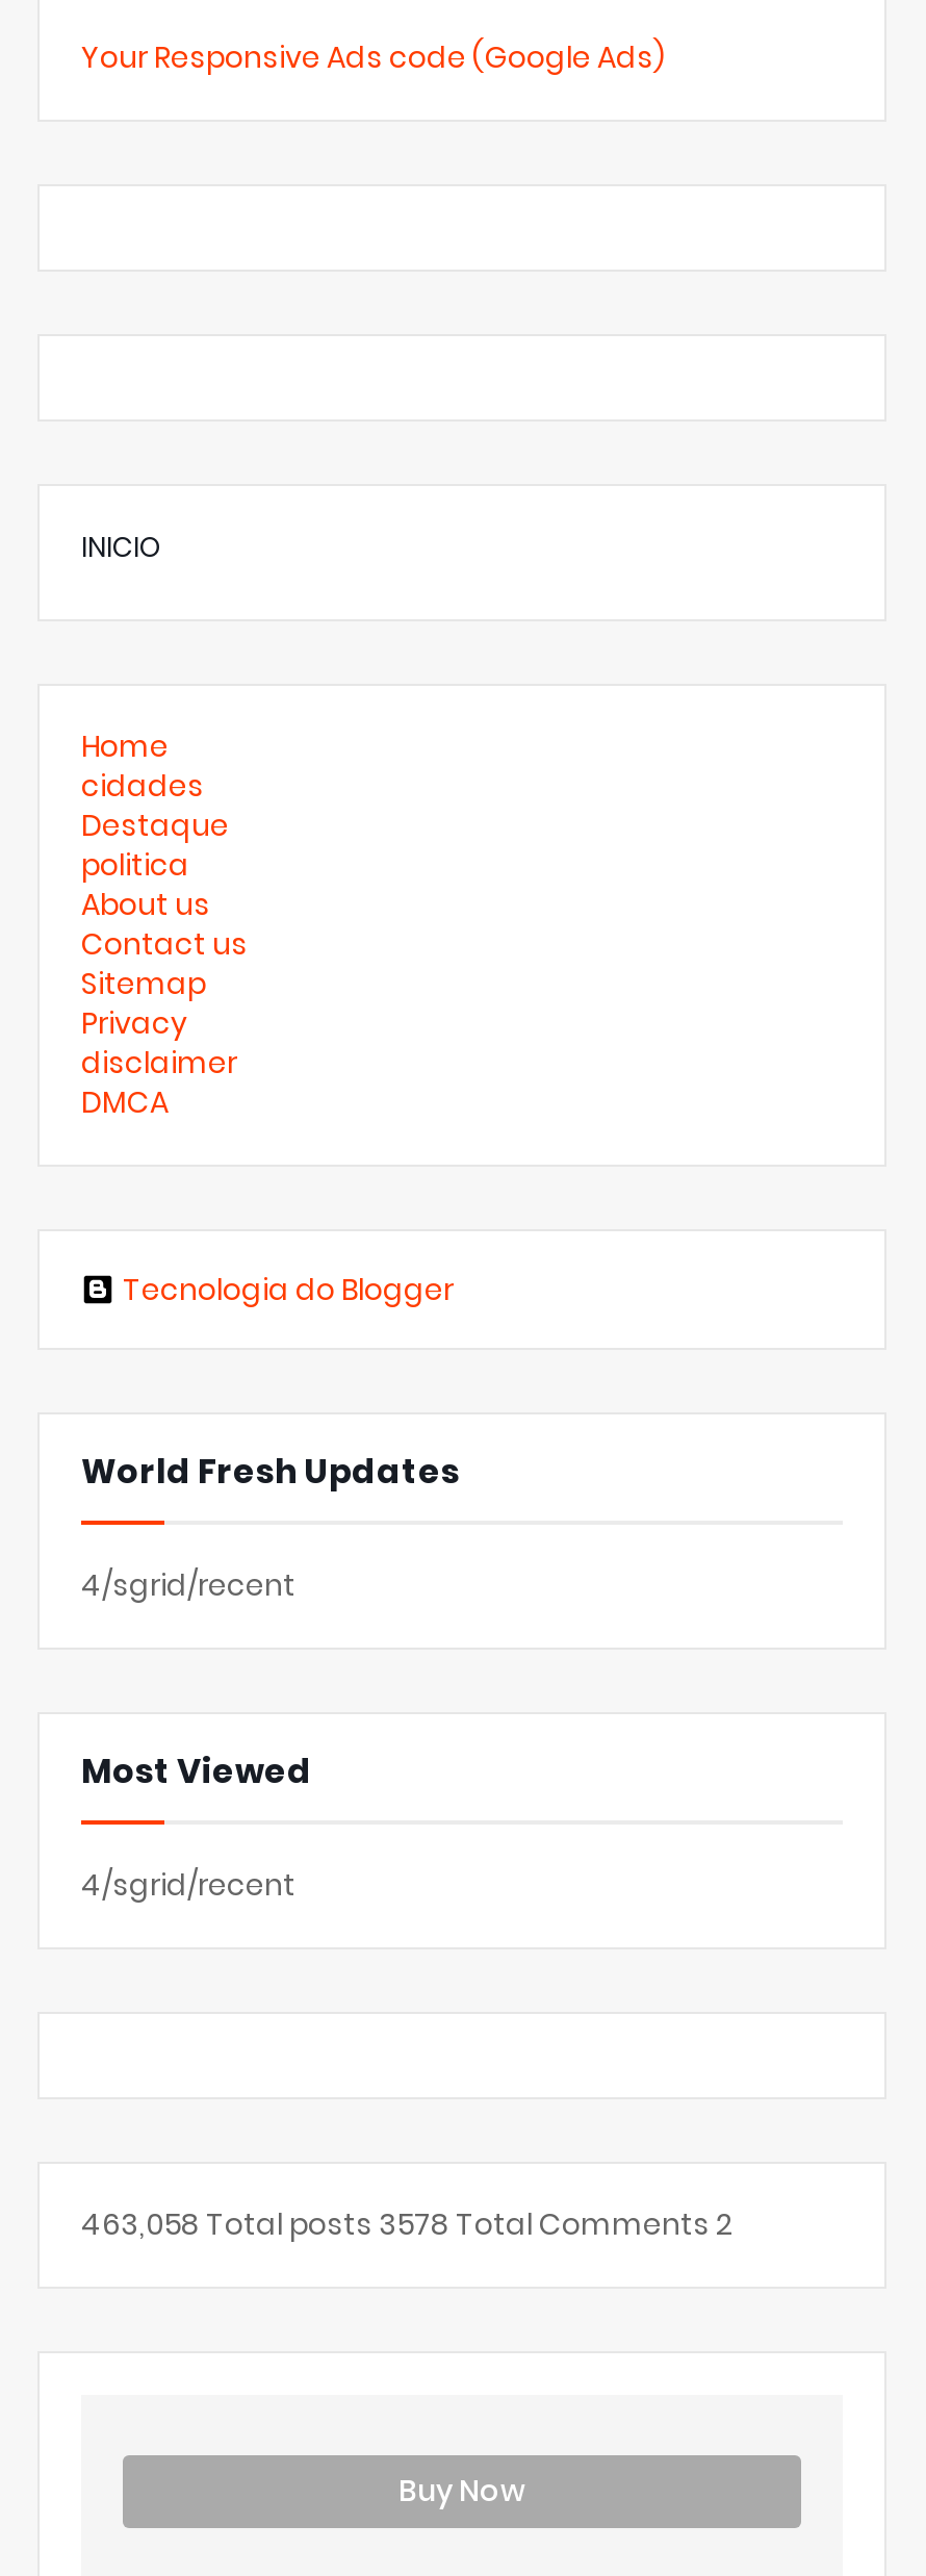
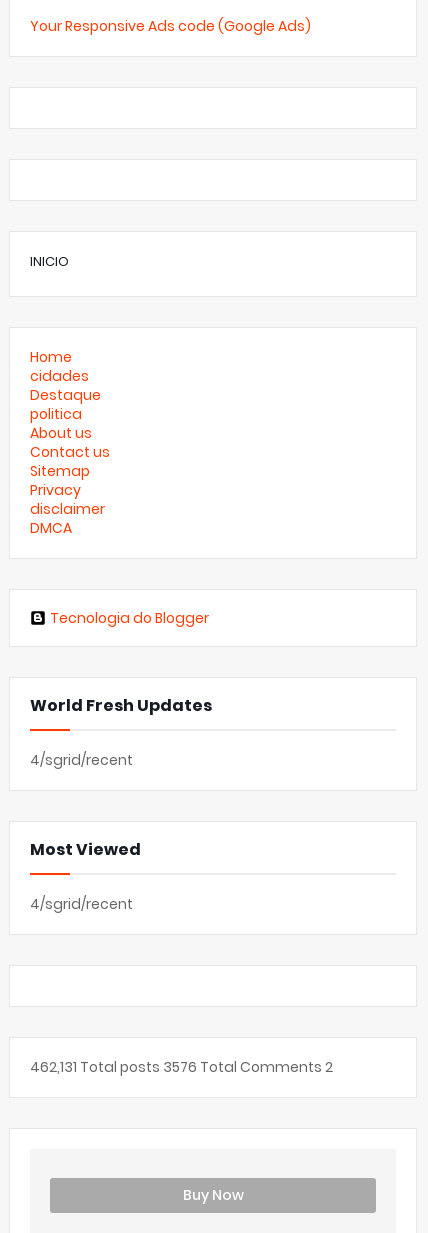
[81,2203,732,2245] 463,058 Total posts 3578 Total Comments 2 -> [30,1057,333,1077] 462,131 Total posts 3576 Total Comments 2

